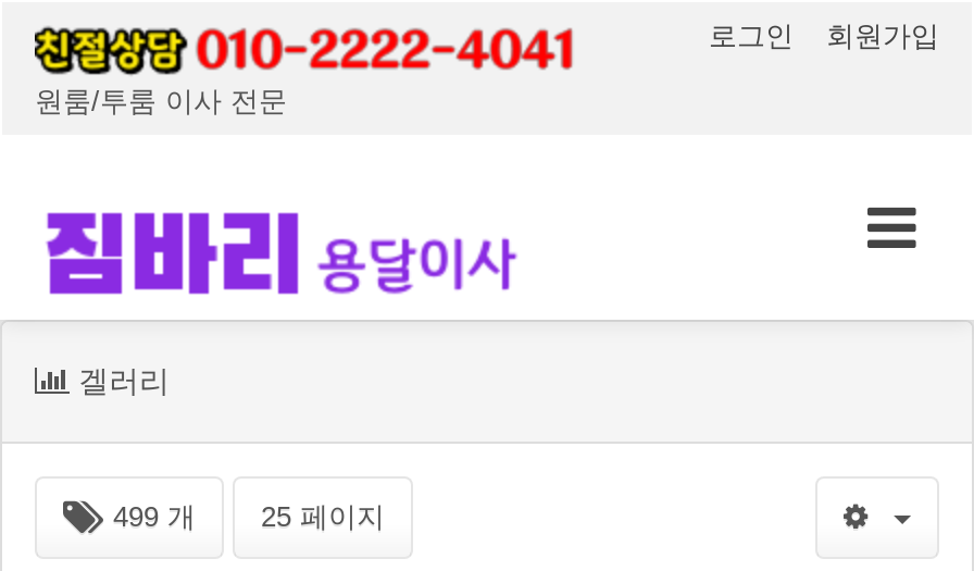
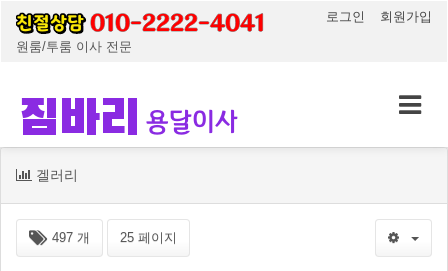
[104,500,385,533] 499 개 25 페이지 -> [48,230,177,245] 497 개 25 페이지

